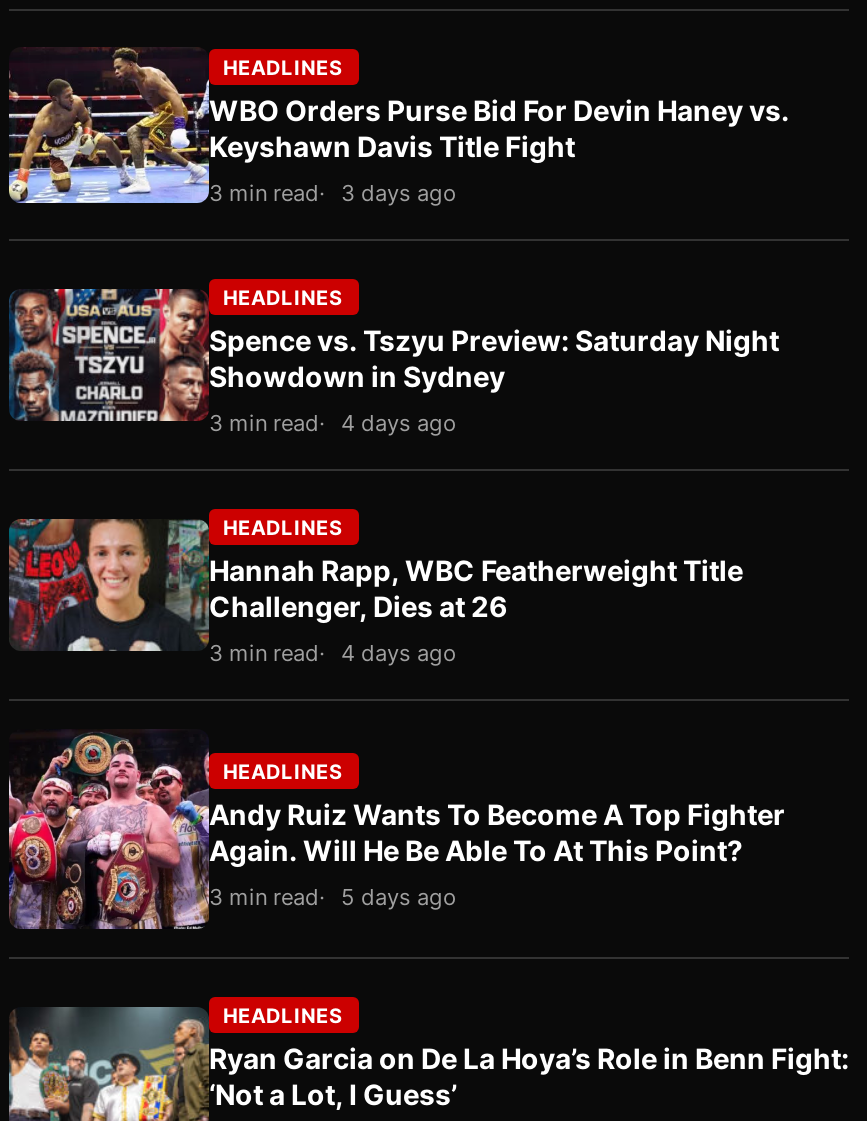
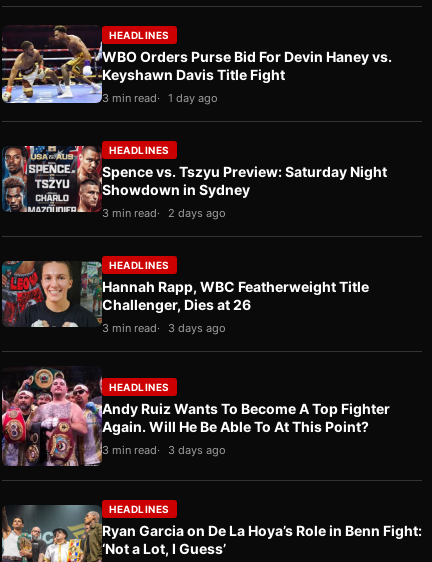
[209,179,457,207] 3 min read 3 days ago -> [102,91,218,105] 3 min read 1 day ago
[209,409,457,437] 3 min read 4 days ago -> [102,206,226,220] 3 min read 2 days ago
[209,639,457,667] 3 min read 4 days ago -> [102,321,226,335] 3 min read 3 days ago
[209,883,457,911] 3 min read 5 days ago -> [102,443,226,457] 3 min read 3 days ago

